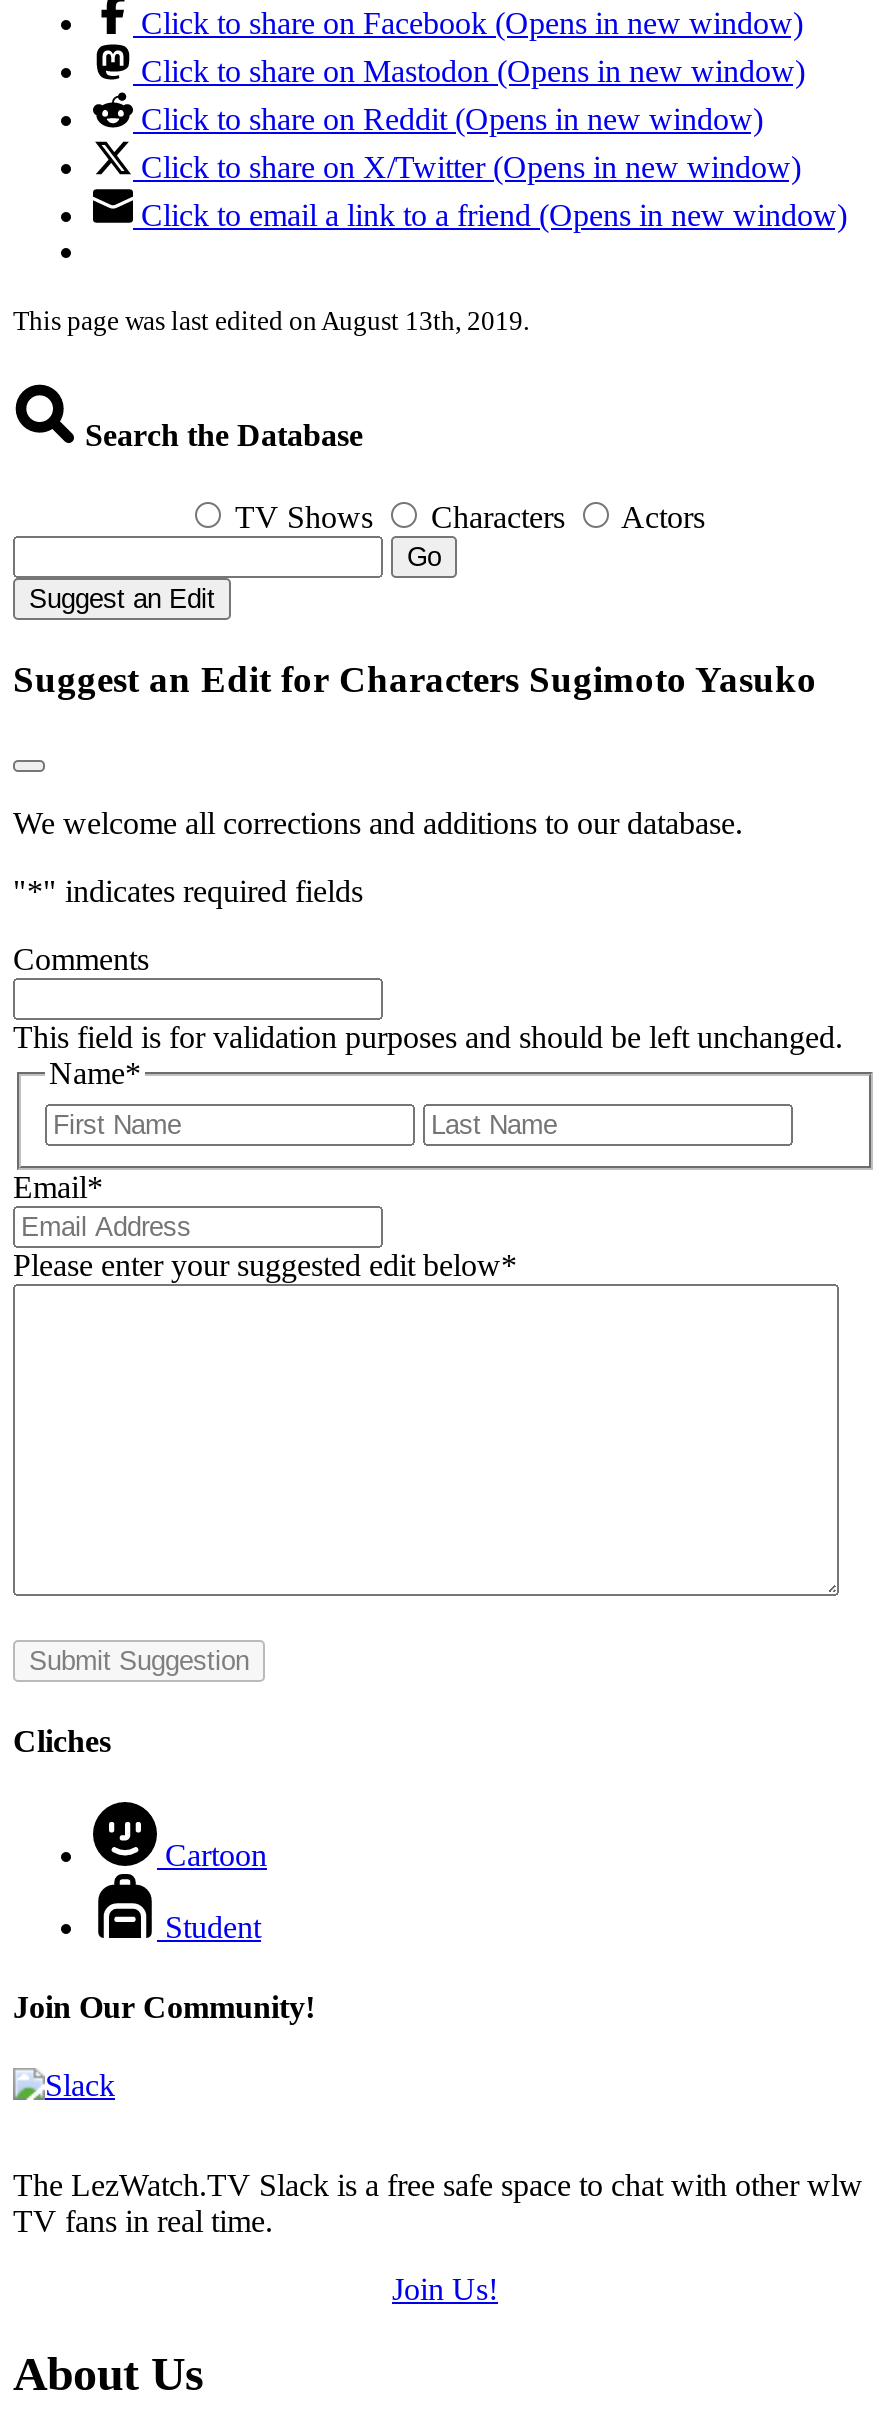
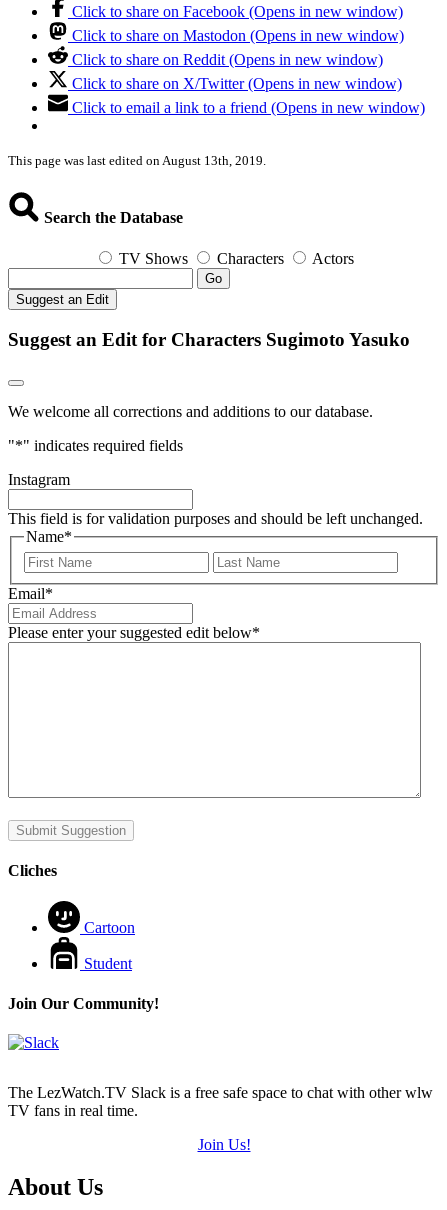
[13,943,149,977] Comments -> [8,471,70,488] Instagram

